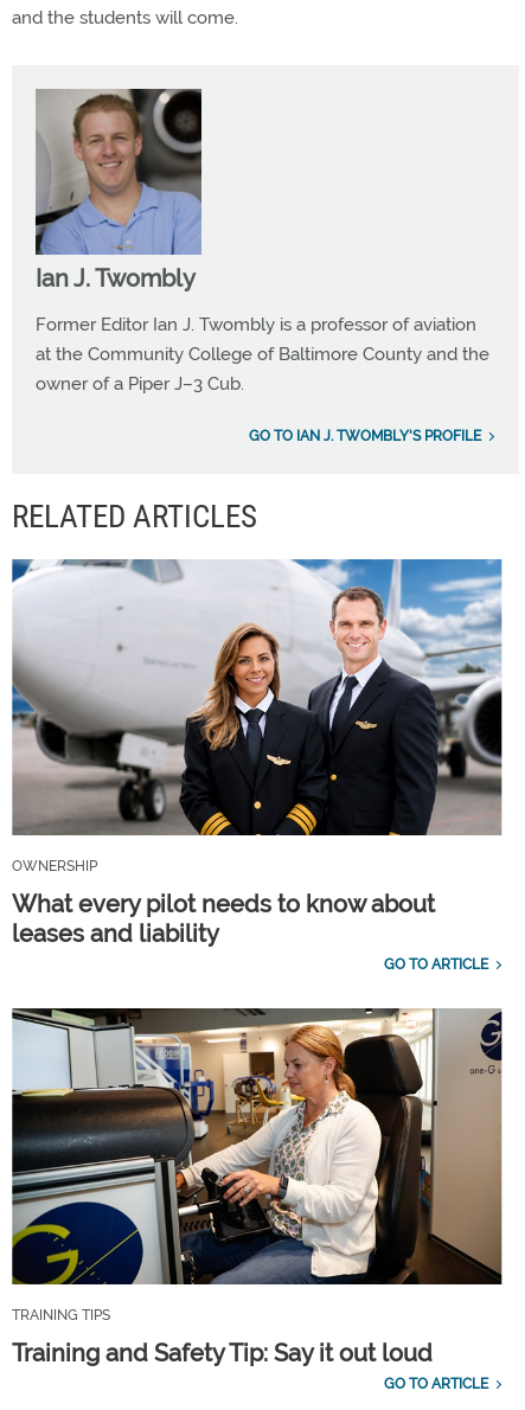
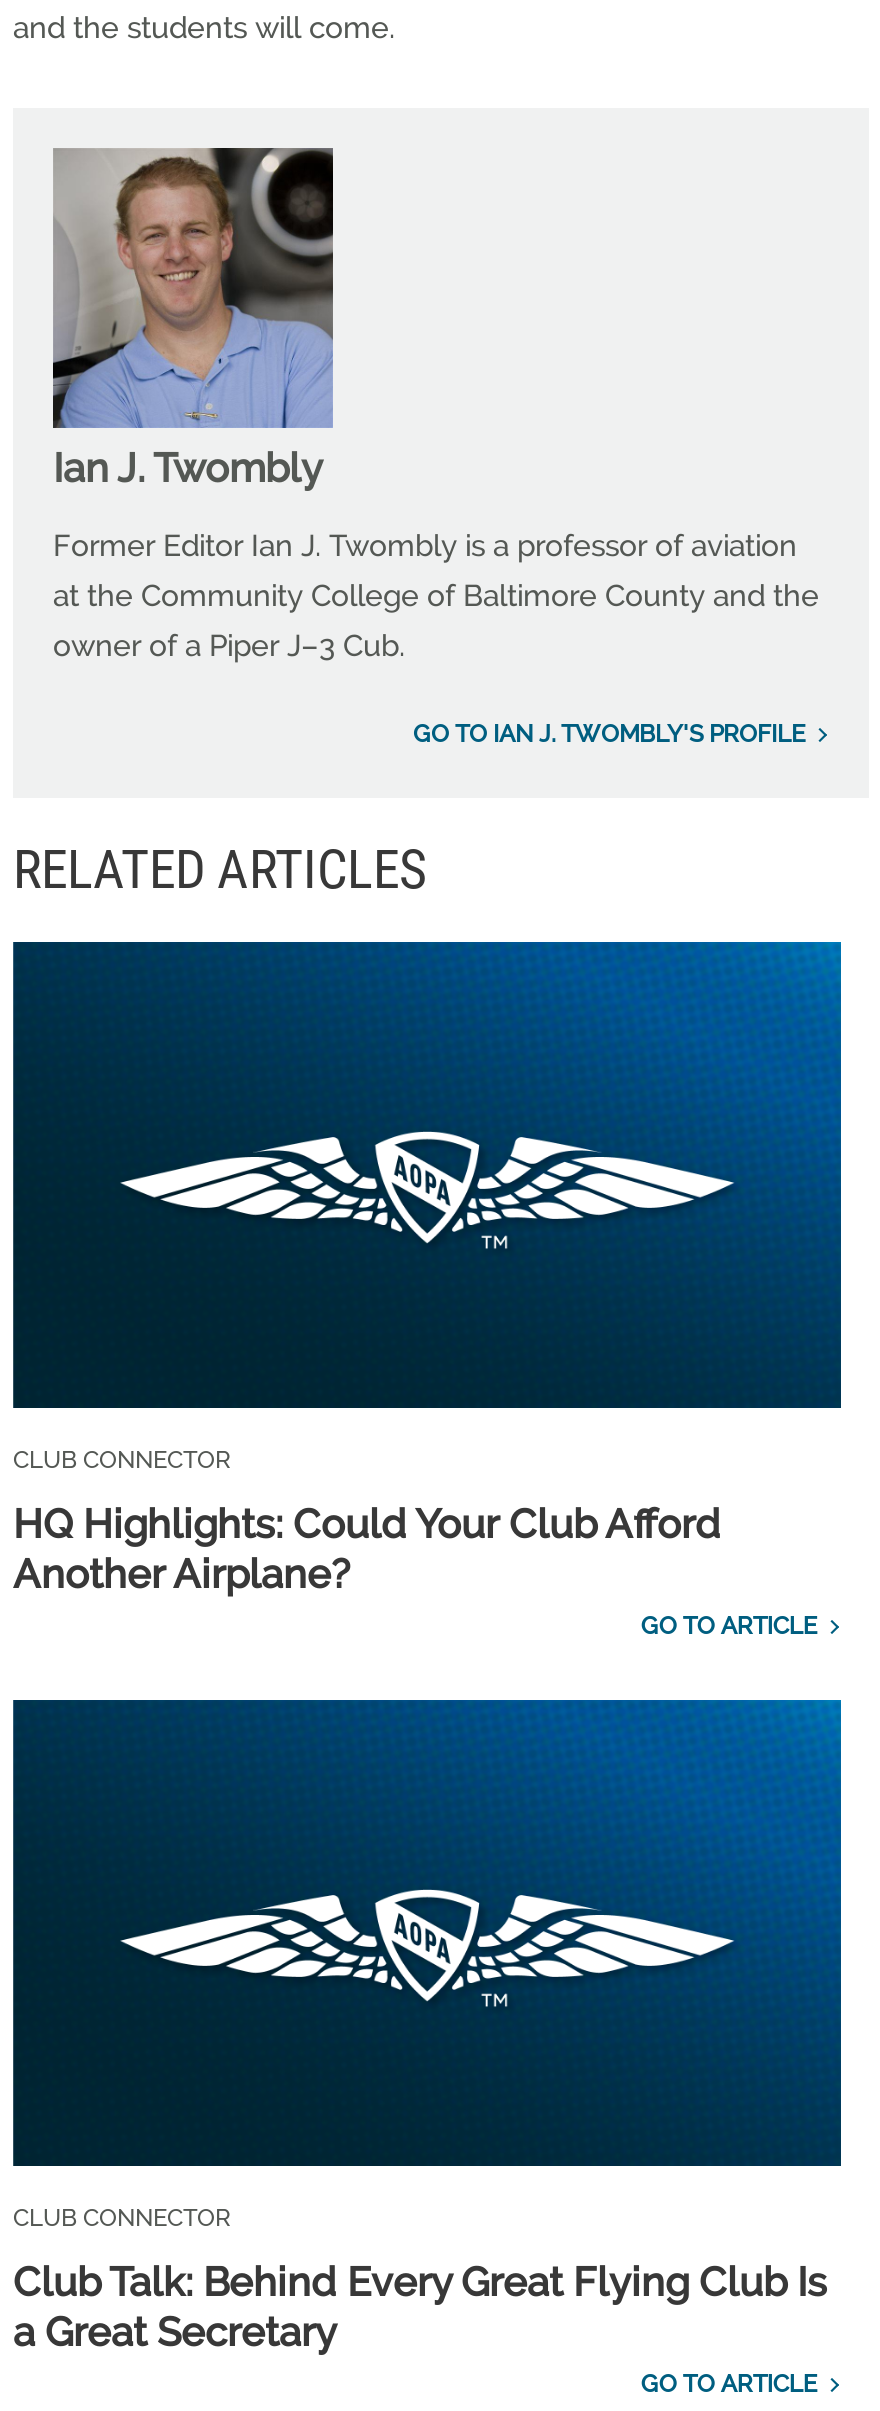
[11,558,502,874] [image] | OWNERSHIP -> [11,940,843,1474] [image] | CLUB CONNECTOR
[12,890,435,948] What every pilot needs to know about | leases and liability -> [13,1500,721,1598] HQ Highlights: Could Your Club Afford | Another Airplane?
[11,1007,502,1323] [image] | TRAINING TIPS -> [11,1698,843,2231] [image] | CLUB CONNECTOR
[12,1338,433,1367] Training and Safety Tip: Say it out loud -> [13,2257,827,2355] Club Talk: Behind Every Great Flying Club Is | a Great Secretary

